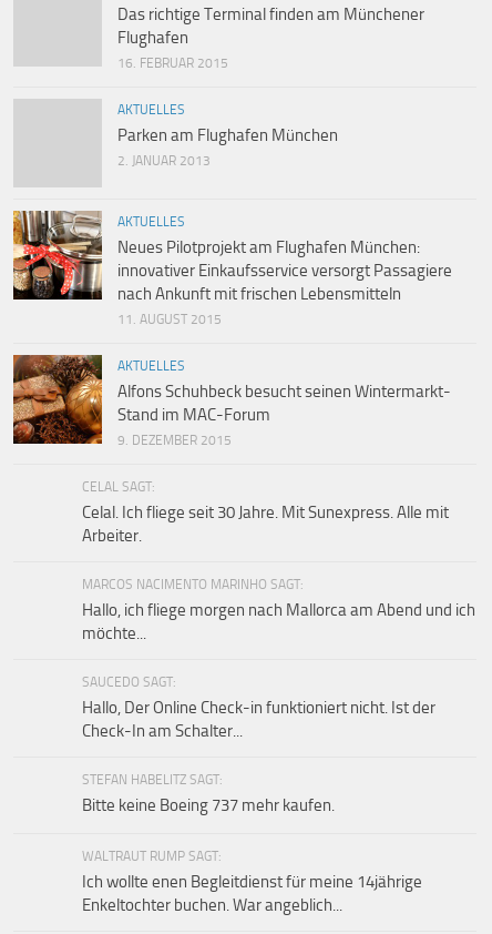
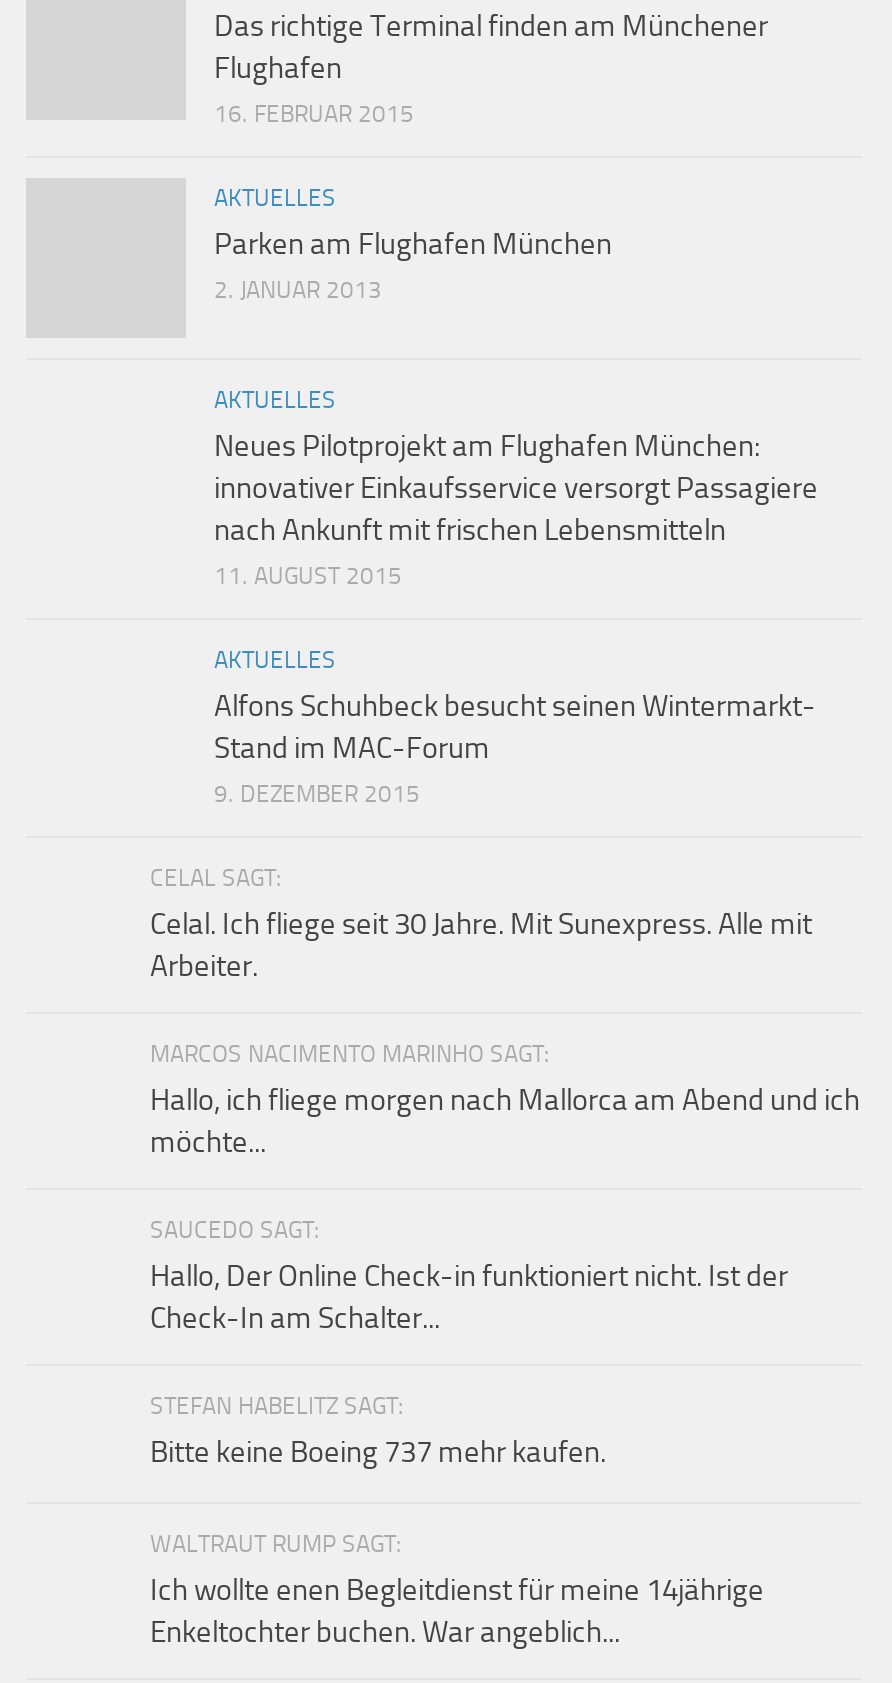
[12,210,103,301] [image] -> none
[12,354,103,445] [image] -> none

